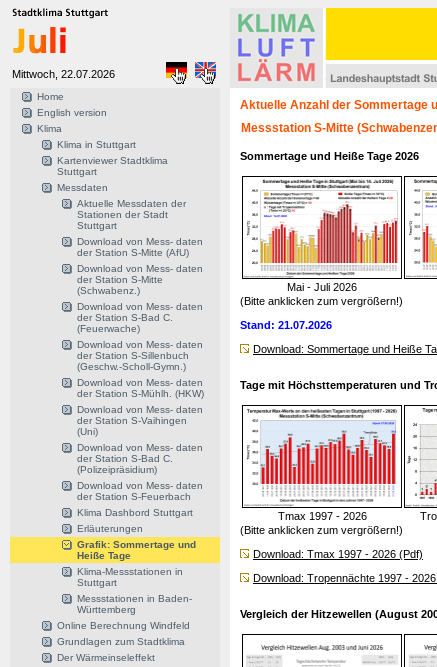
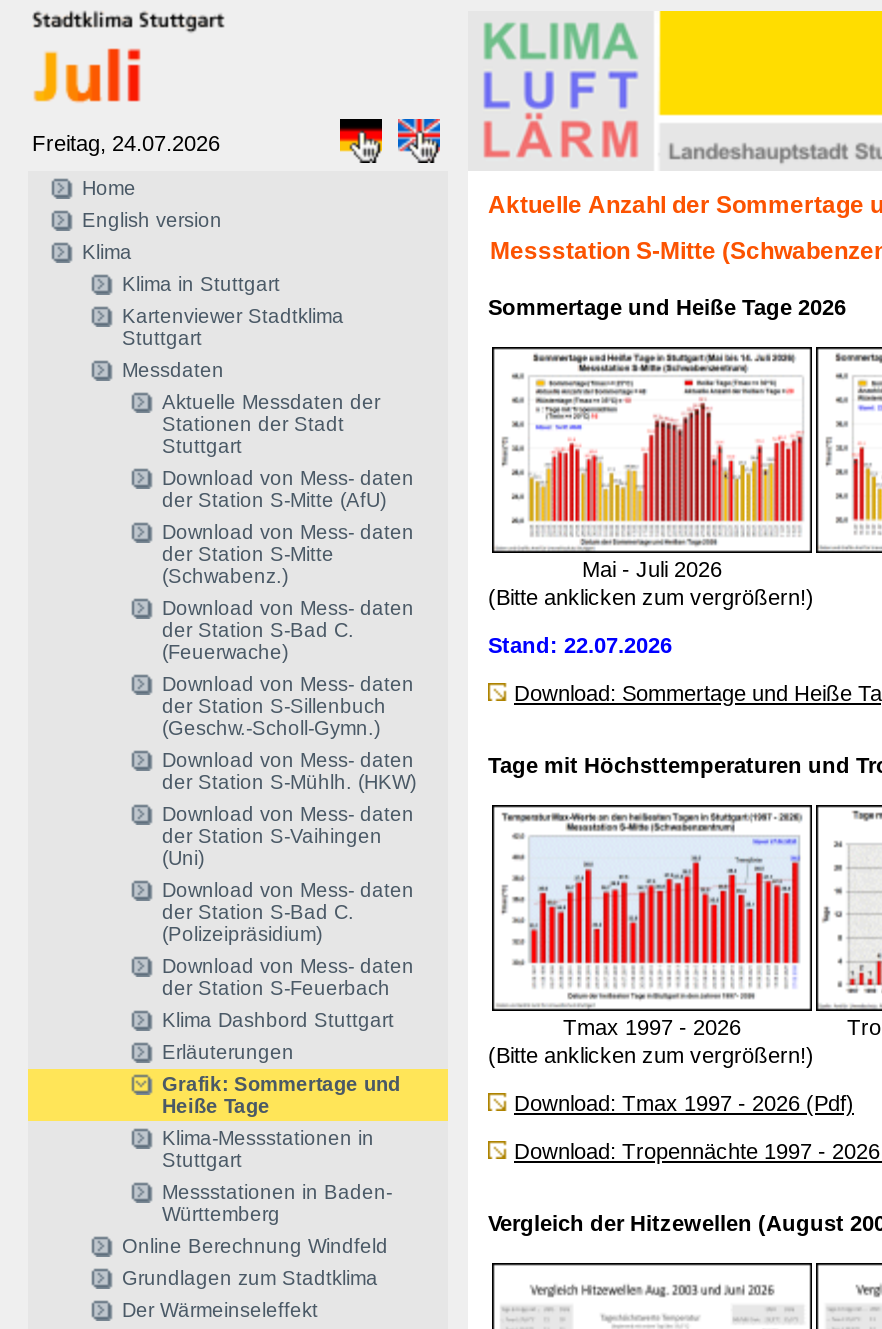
[12,68,115,80] Mittwoch, 22.07.2026 -> [32,131,220,155] Freitag, 24.07.2026
[240,319,332,331] Stand: 21.07.2026 -> [488,633,672,657] Stand: 22.07.2026

